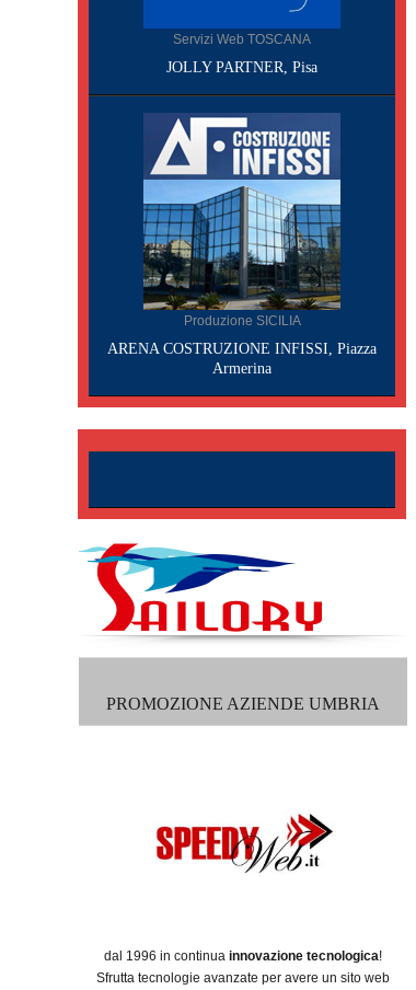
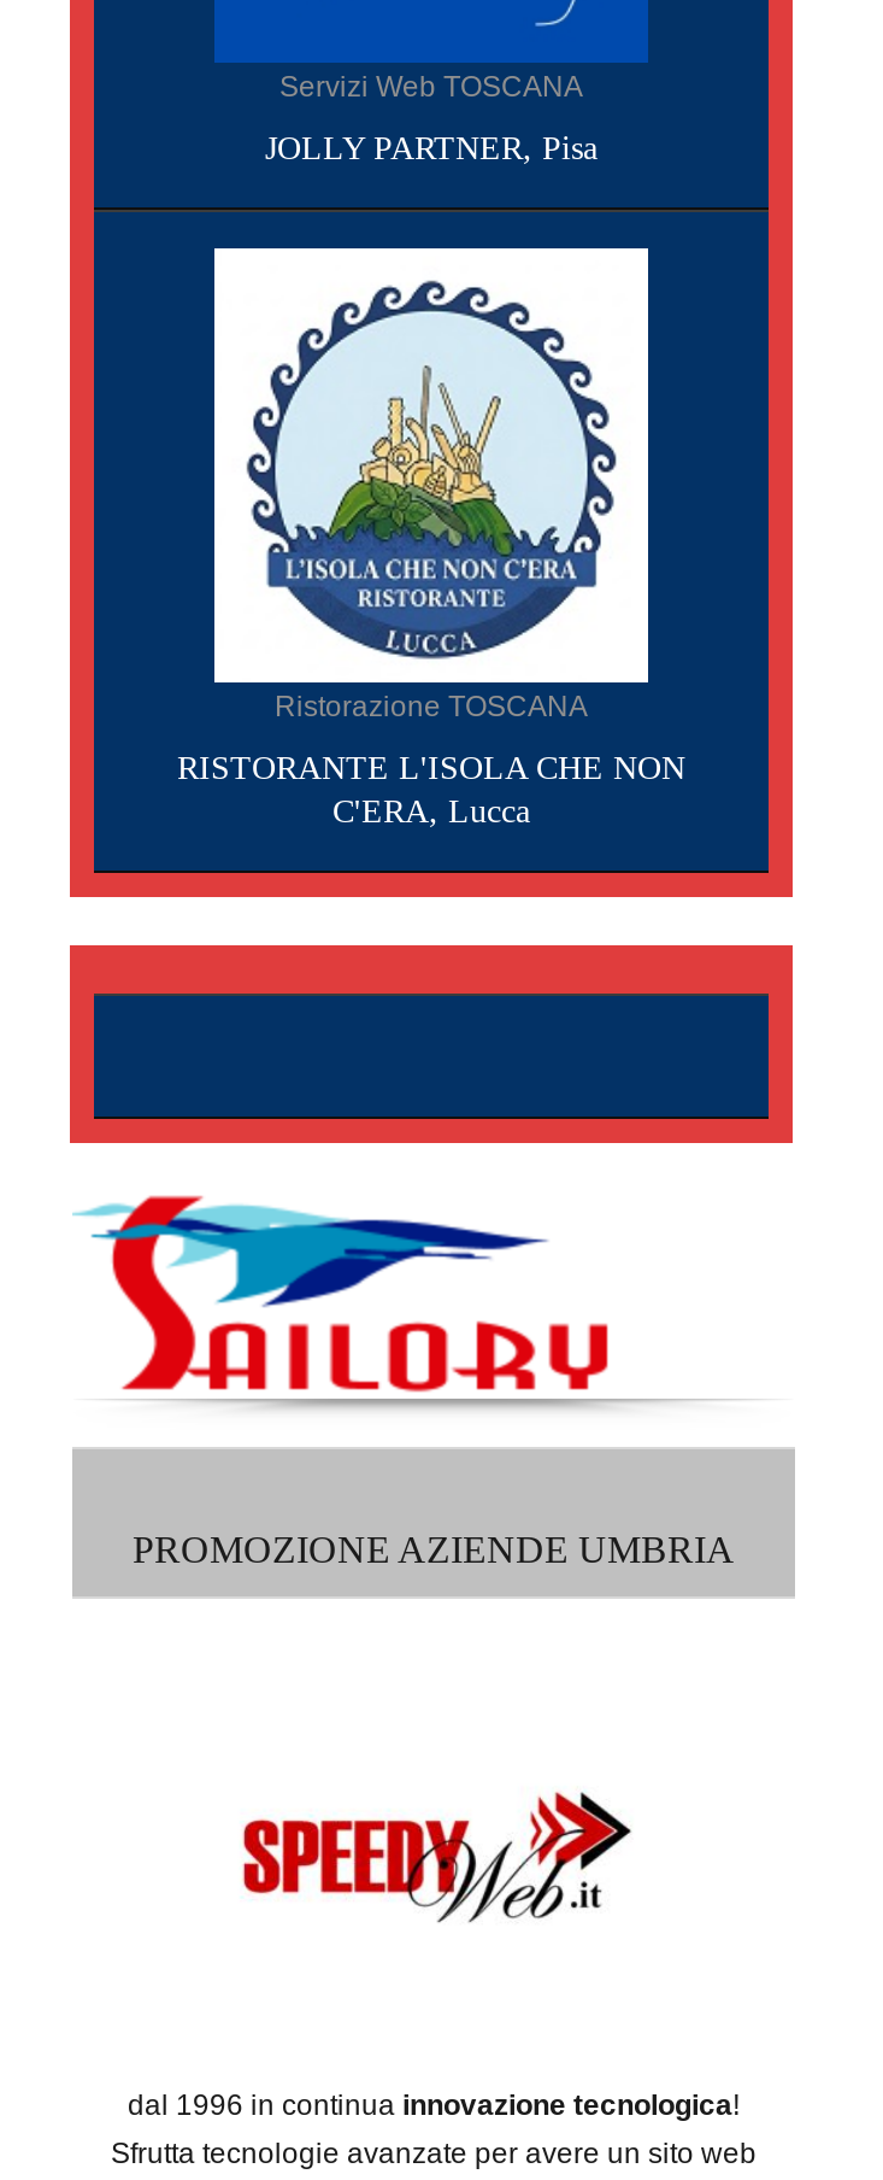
[142,113,342,329] [image] | Produzione SICILIA -> [212,246,651,723] [image] | Ristorazione TOSCANA
[107,341,377,377] ARENA COSTRUZIONE INFISSI, Piazza | Armerina -> [177,750,685,830] RISTORANTE L'ISOLA CHE NON | C'ERA, Lucca

